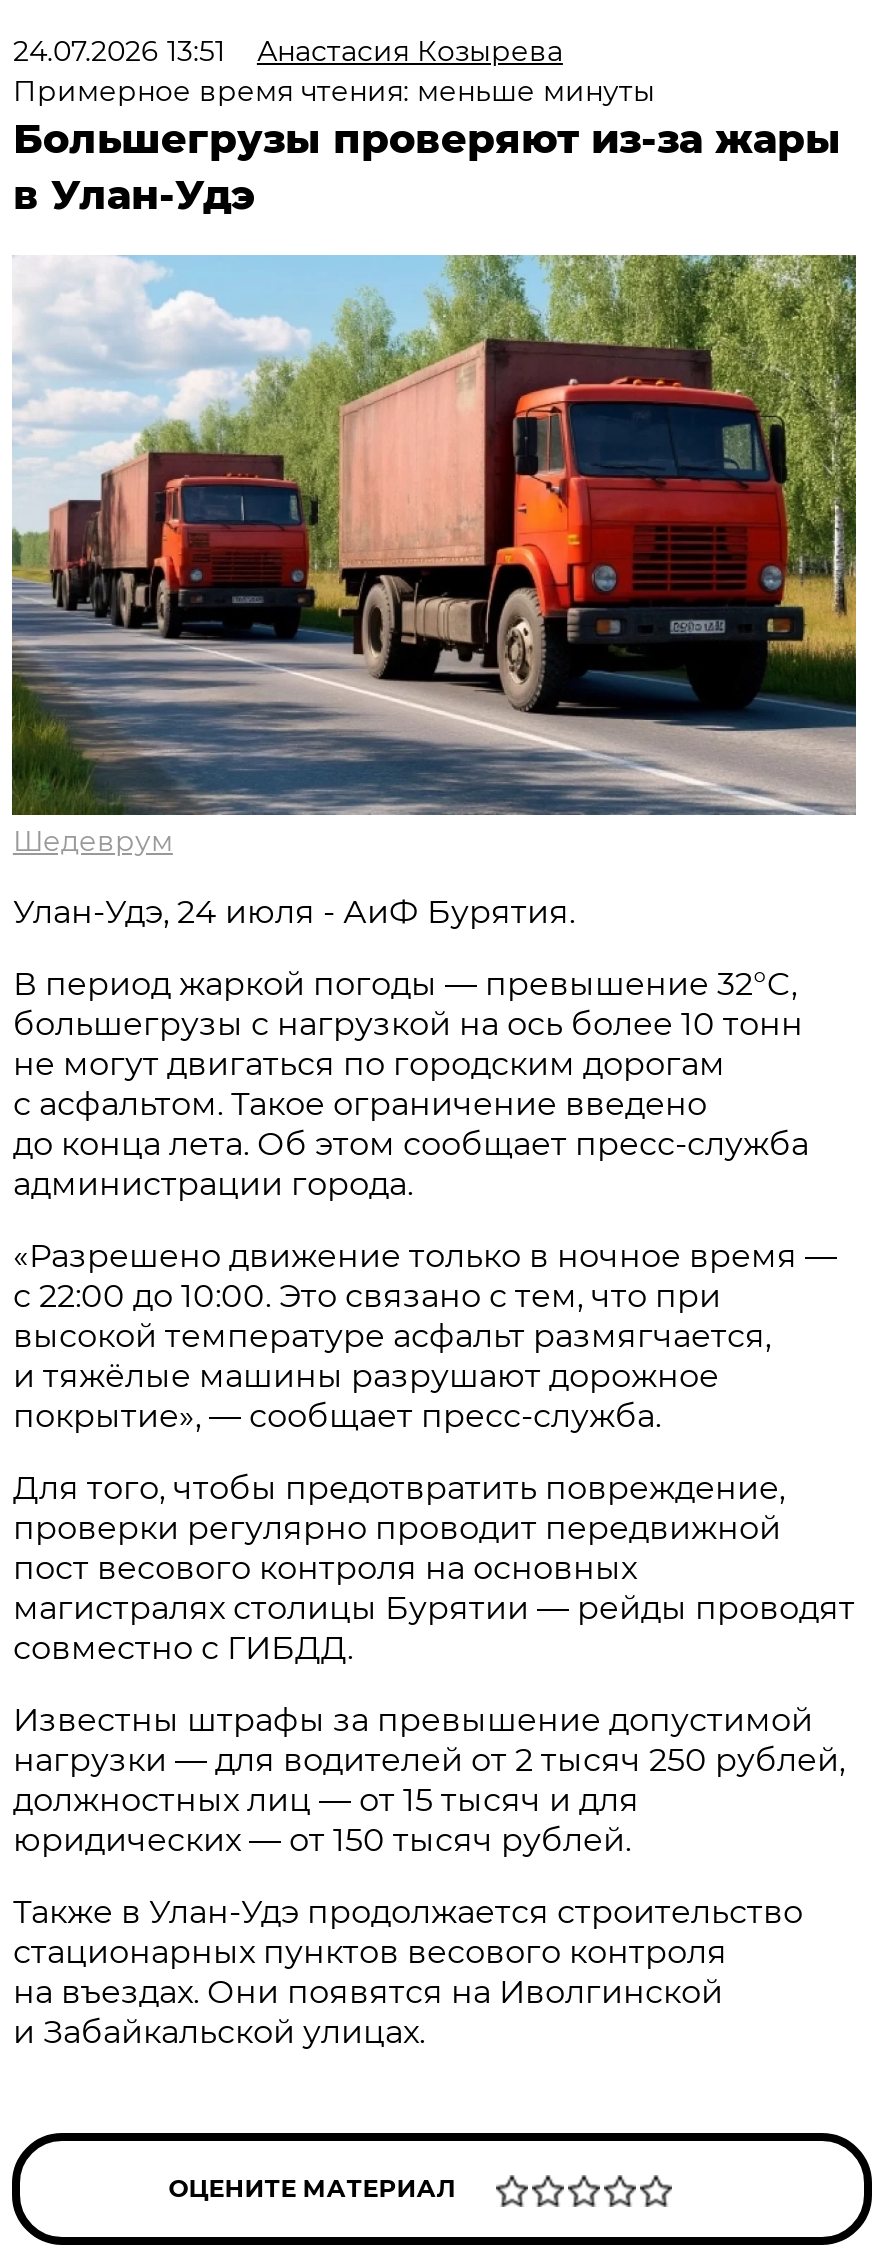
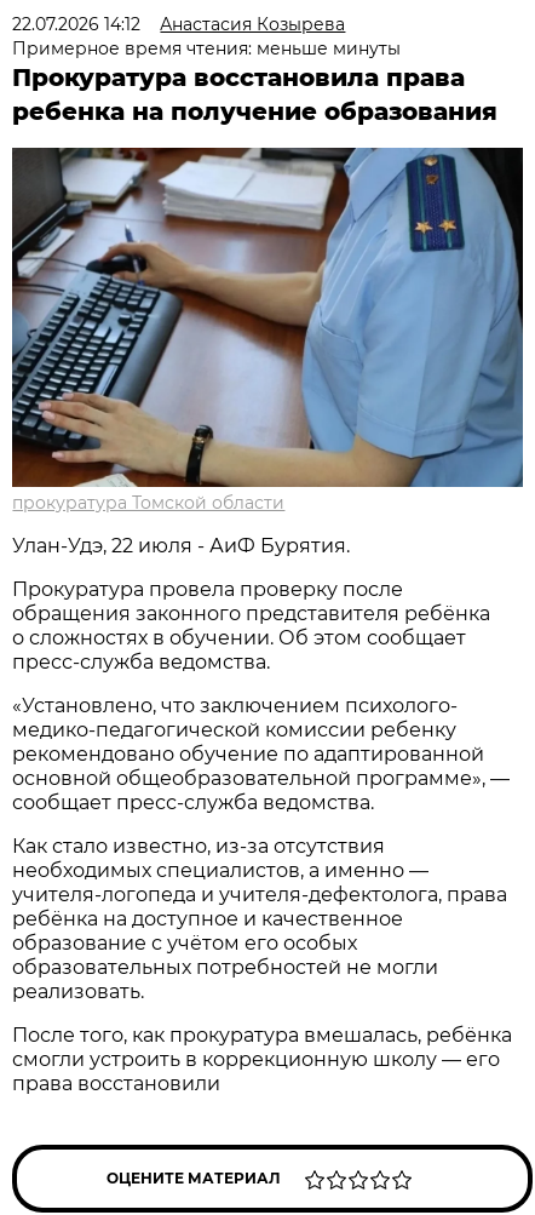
[13,33,563,69] 24.07.2026 13:51 Анастасия Козырева -> [13,13,345,35] 22.07.2026 14:12 Анастасия Козырева
[13,115,841,219] Большегрузы проверяют из-за жары | в Улан-Удэ -> [13,63,498,126] Прокуратура восстановила права | ребенка на получение образования
[12,253,858,2051] [image] | Шедеврум | Улан-Удэ, 24 июля - АиФ Бурятия. | В период жаркой погоды — превышение 32°C, | большегрузы с нагрузкой на ось более 10 тонн | не могут двигаться по городским дорогам | с асфальтом. Такое ограничение введено | до конца лета. Об этом сообщает пресс-служба | администрации города. | «Разрешено движение только в ночное время — | с 22:00 до 10:00. Это связано с тем, что при | высокой температуре асфальт размягчается, | и тяжёлые машины разрушают дорожное | покрытие», — сообщает пресс-служба. | Для того, чтобы предотвратить повреждение, | проверки регулярно проводит передвижной | пост весового контроля на основных | магистралях столицы Бурятии — рейды проводят | совместно с ГИБДД. | Известны штрафы за превышение допустимой | нагрузки — для водителей от 2 тысяч 250 рублей, | должностных лиц — от 15 тысяч и для | юридических — от 150 тысяч рублей. | Также в Улан-Удэ продолжается строительство | стационарных пунктов весового контроля | на въездах. Они появятся на Иволгинской | и Забайкальской улицах. -> [11,147,524,1095] [image] | прокуратура Томской области | Улан-Удэ, 22 июля - АиФ Бурятия. | Прокуратура провела проверку после | обращения законного представителя ребёнка | о сложностях в обучении. Об этом сообщает | пресс-служба ведомства. | «Установлено, что заключением психолого- | медико-педагогической комиссии ребенку | рекомендовано обучение по адаптированной | основной общеобразовательной программе», — | сообщает пресс-служба ведомства. | Как стало известно, из-за отсутствия | необходимых специалистов, а именно — | учителя-логопеда и учителя-дефектолога, права | ребёнка на доступное и качественное | образование с учётом его особых | образовательных потребностей не могли | реализовать. | После того, как прокуратура вмешалась, ребёнка | смогли устроить в коррекционную школу — его | права восстановили

